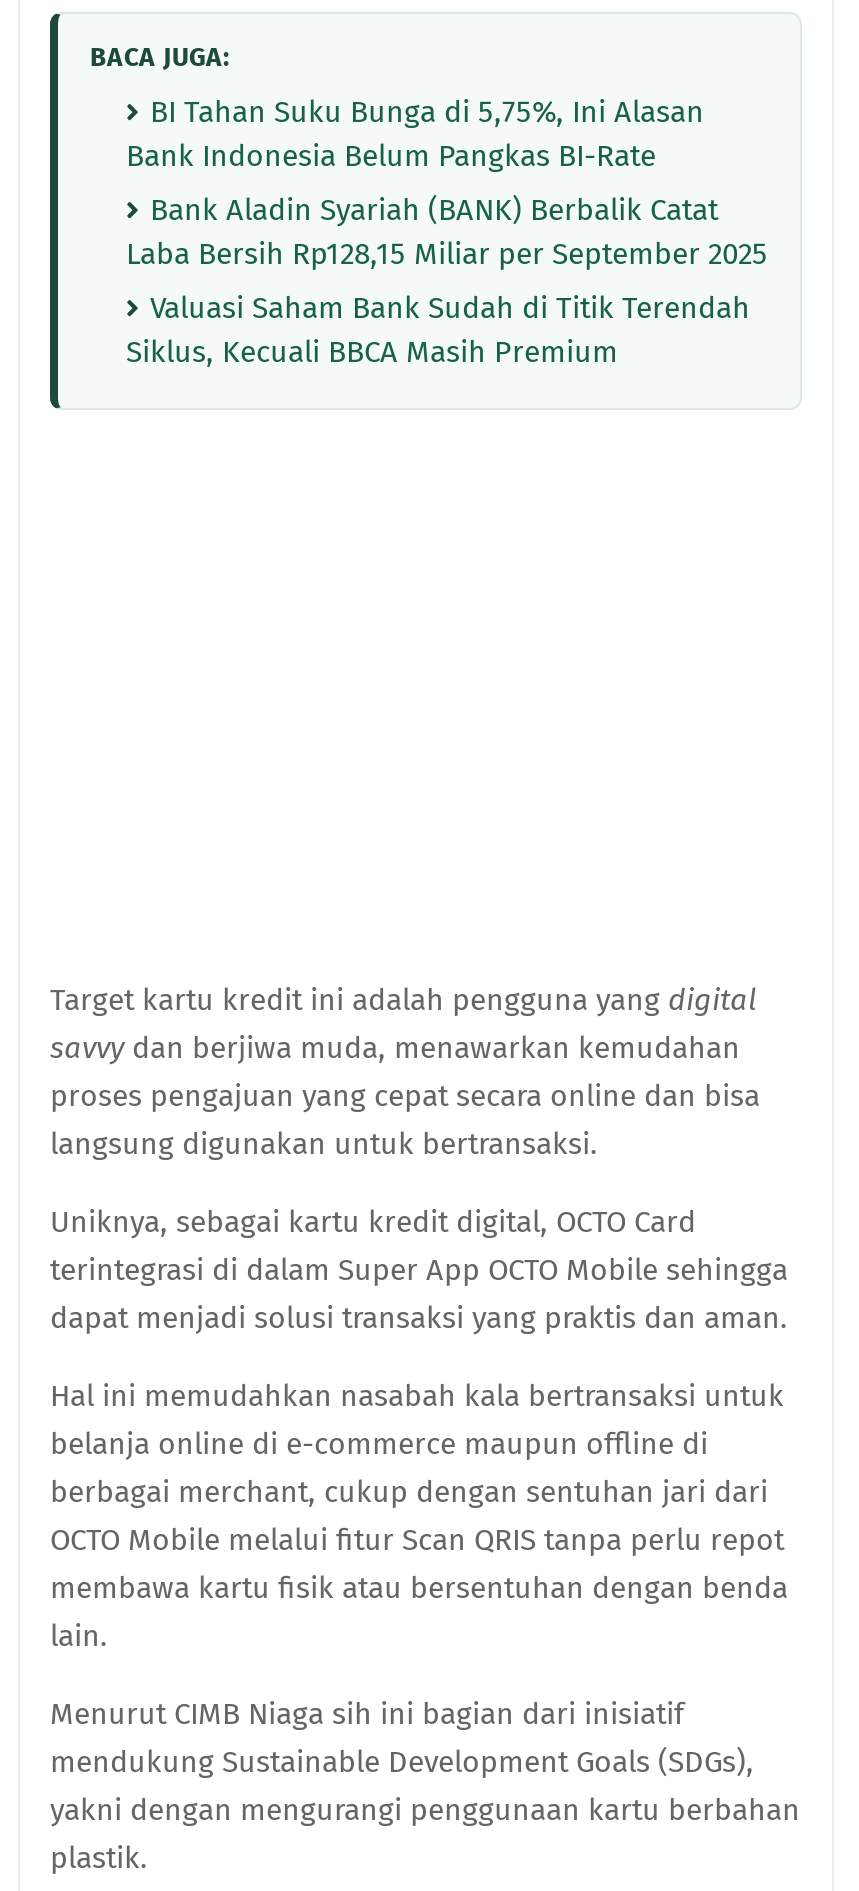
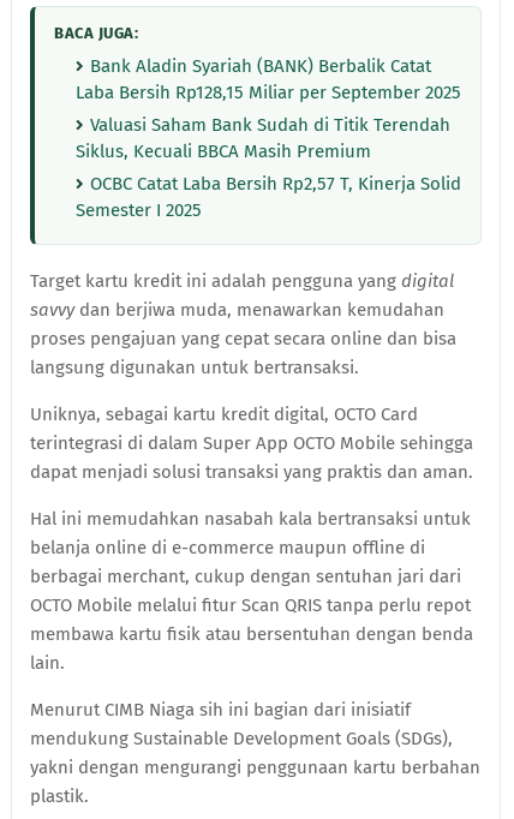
[126,94,704,174] BI Tahan Suku Bunga di 5,75%, Ini Alasan | Bank Indonesia Belum Pangkas BI-Rate -> none
none -> [76,173,461,221] OCBC Catat Laba Bersih Rp2,57 T, Kinerja Solid | Semester I 2025

